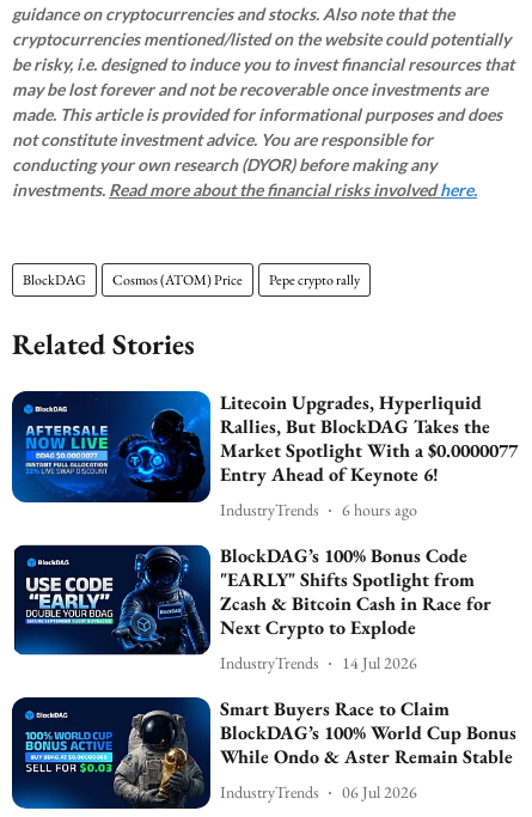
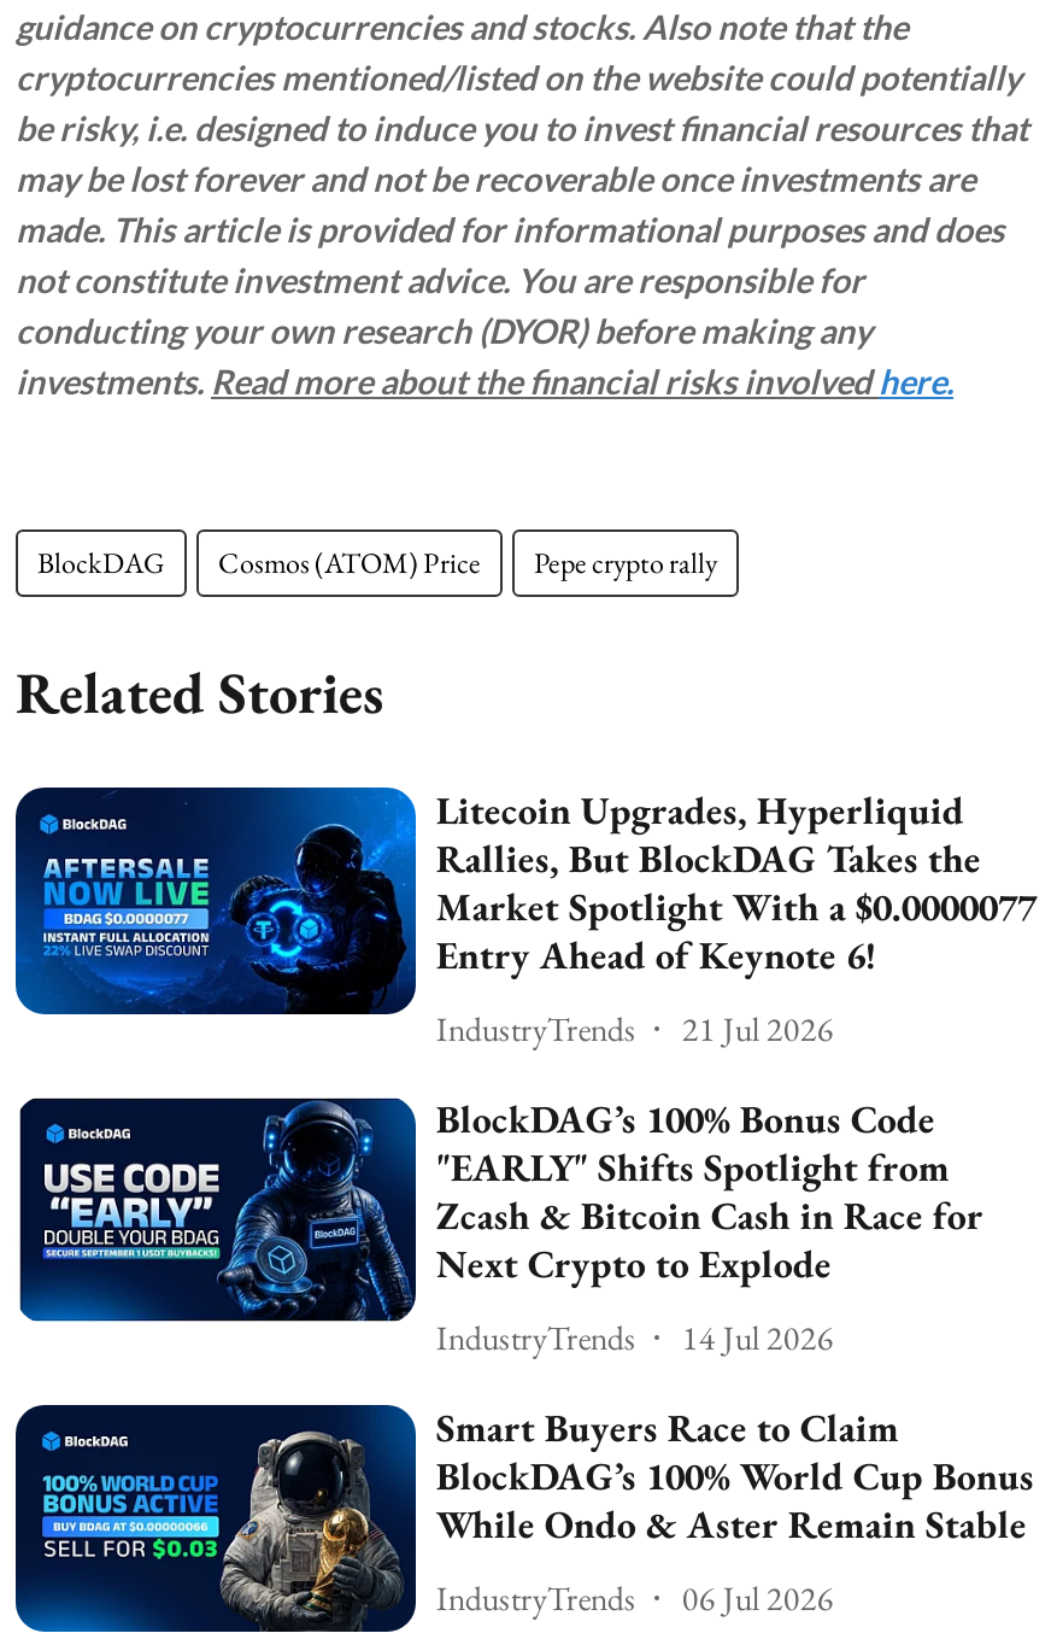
[220,499,418,521] IndustryTrends 6 hours ago -> [436,1006,834,1050] IndustryTrends 21 Jul 2026

